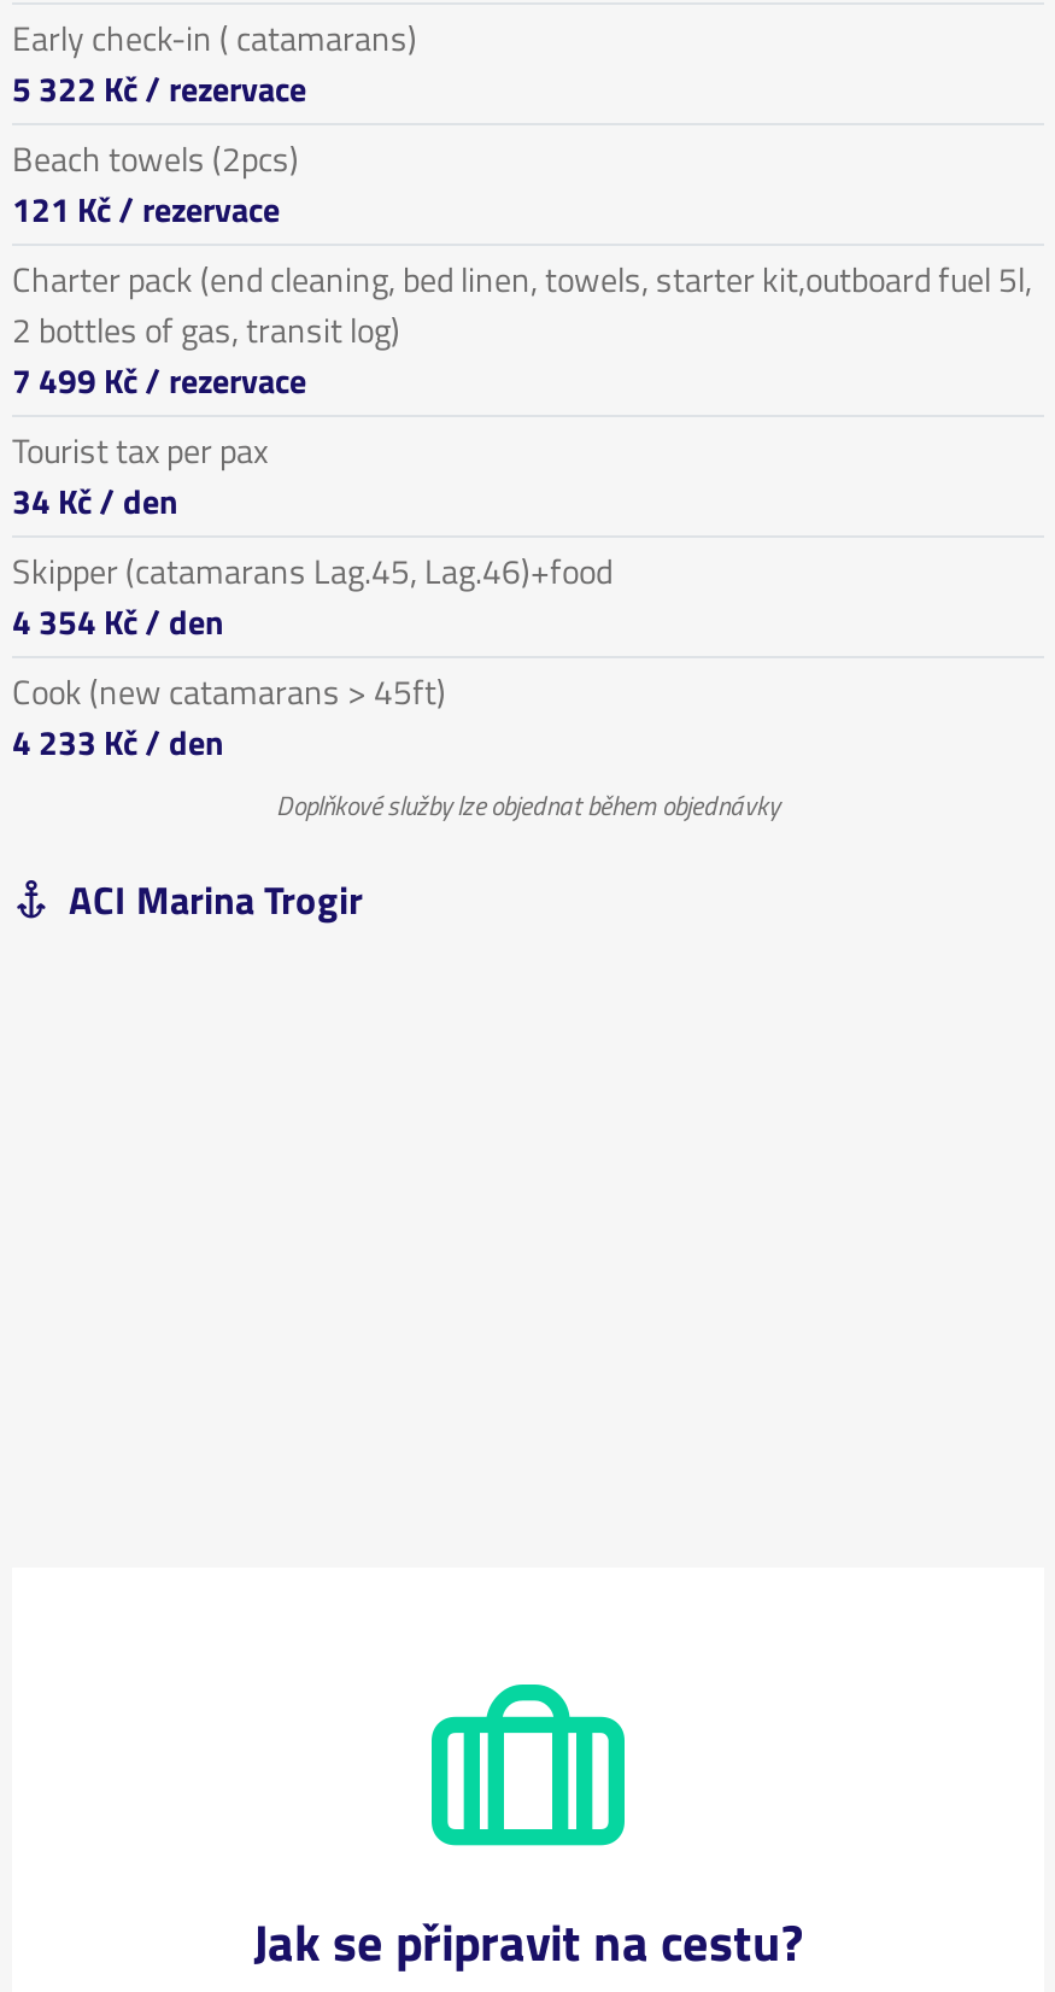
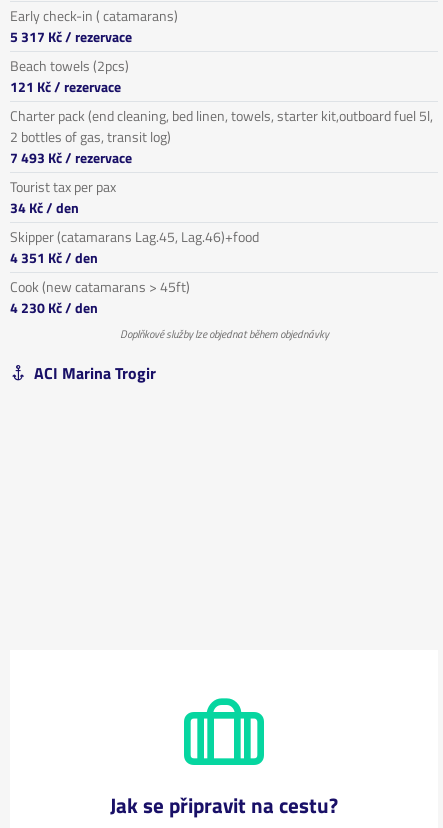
[12,63,306,114] 5 322 Kč/ rezervace -> [10,26,132,47] 5 317 Kč/ rezervace
[12,355,306,406] 7 499 Kč/ rezervace -> [10,147,132,168] 7 493 Kč/ rezervace
[12,596,224,647] 4 354 Kč/ den -> [10,247,98,268] 4 351 Kč/ den
[12,717,224,767] 4 233 Kč/ den -> [10,297,98,318] 4 230 Kč/ den

